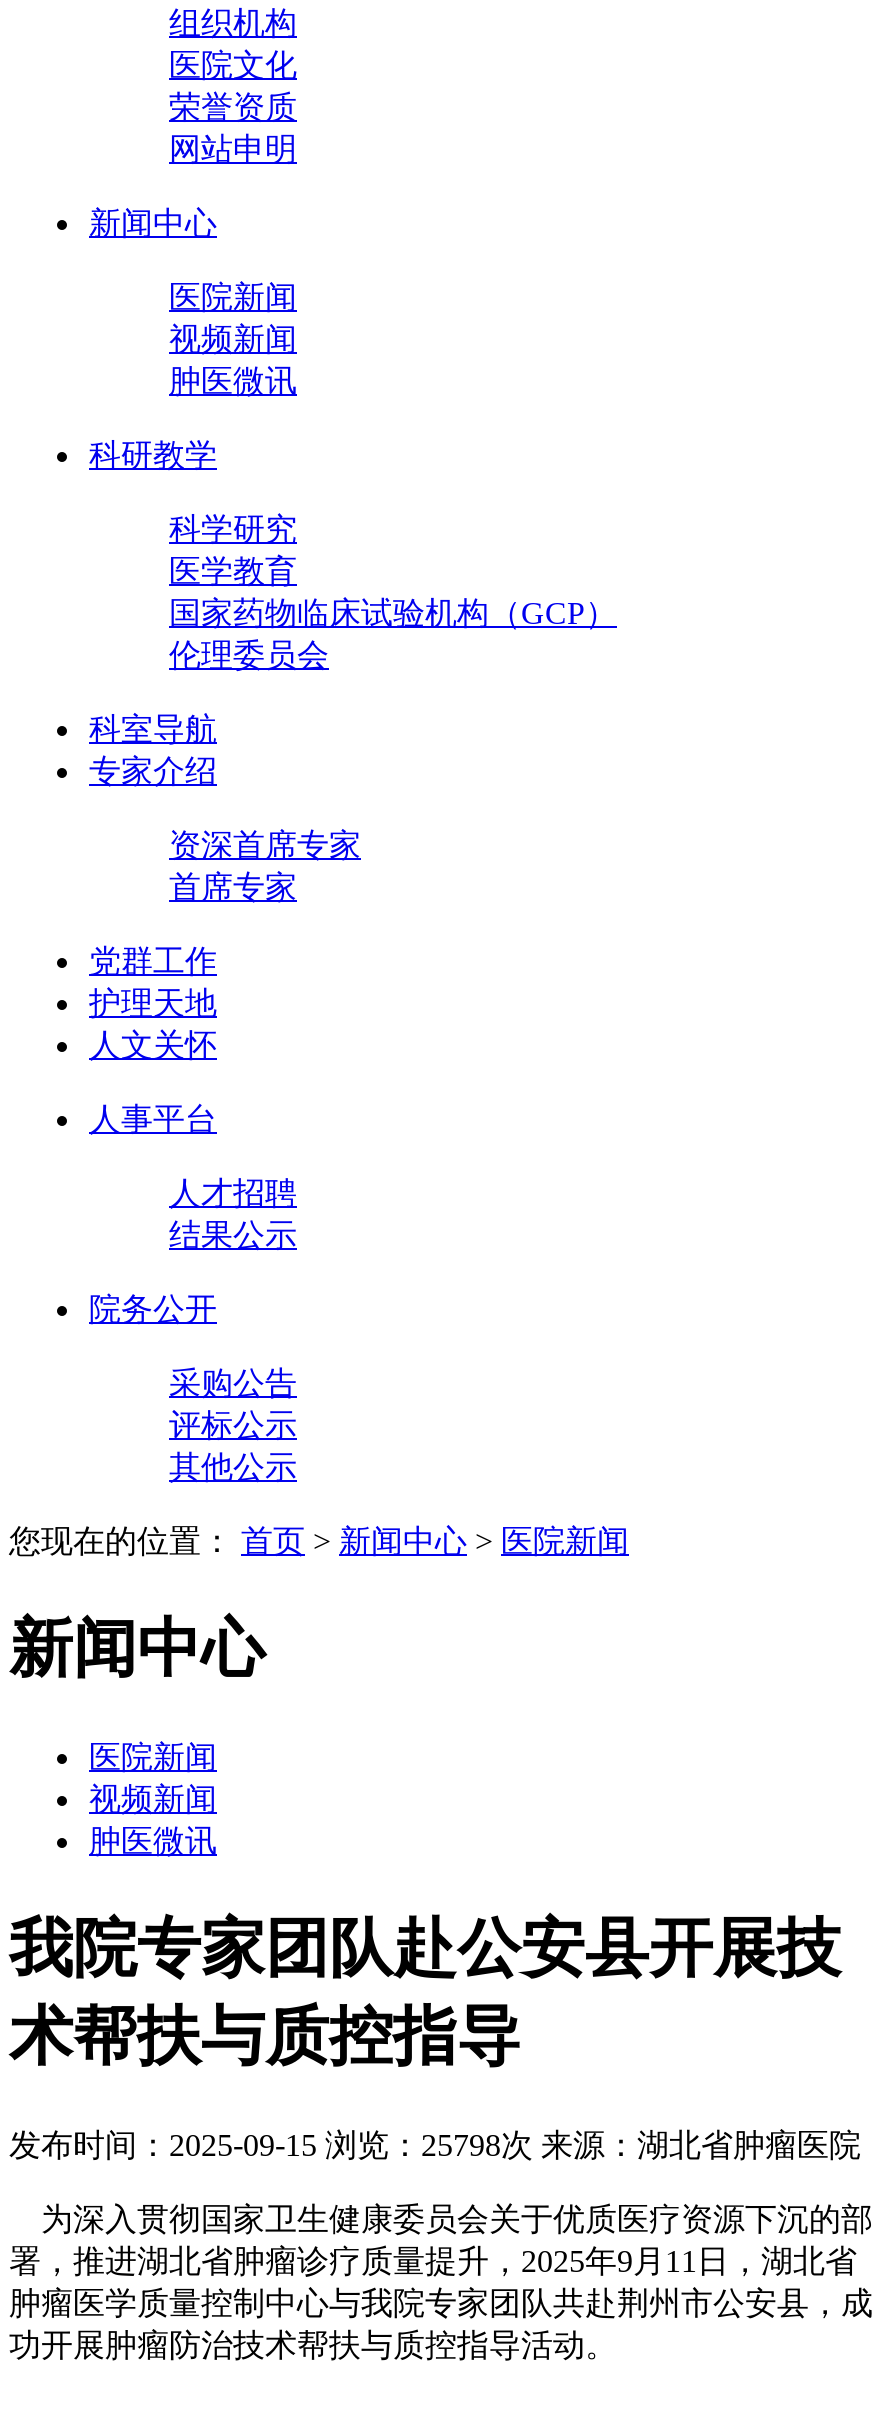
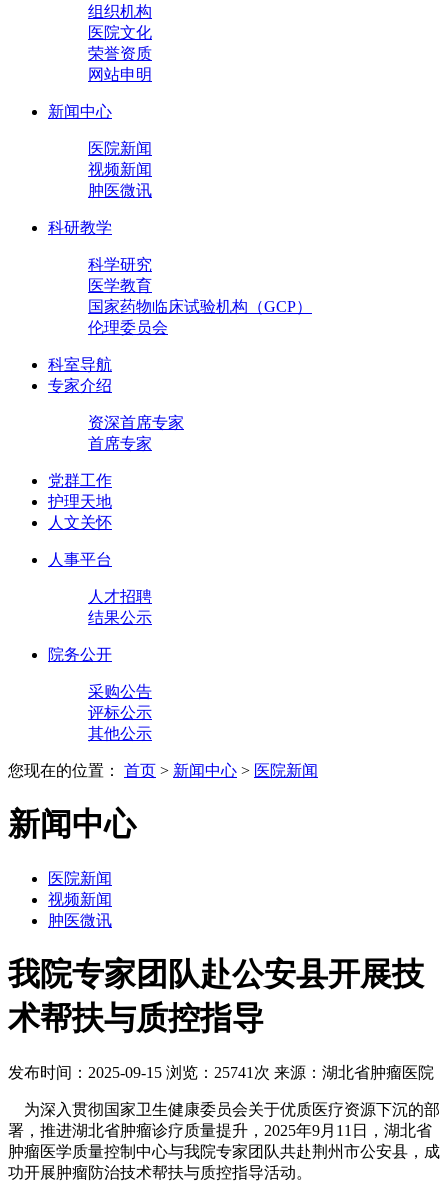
[9,2128,861,2162] 发布时间：2025-09-15 浏览：25798次 来源：湖北省肿瘤医院 -> [8,1064,434,1081] 发布时间：2025-09-15 浏览：25741次 来源：湖北省肿瘤医院

